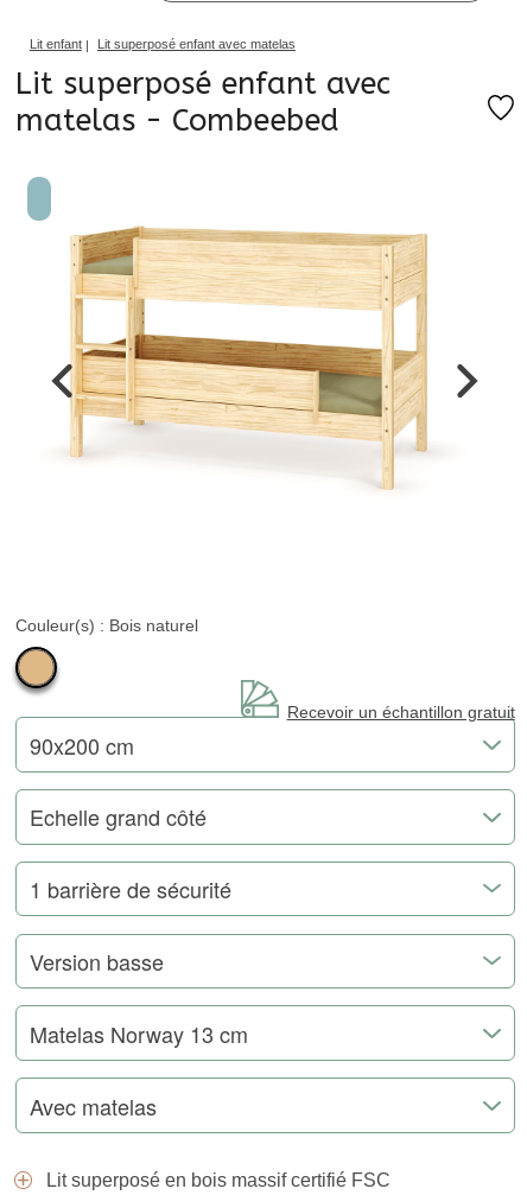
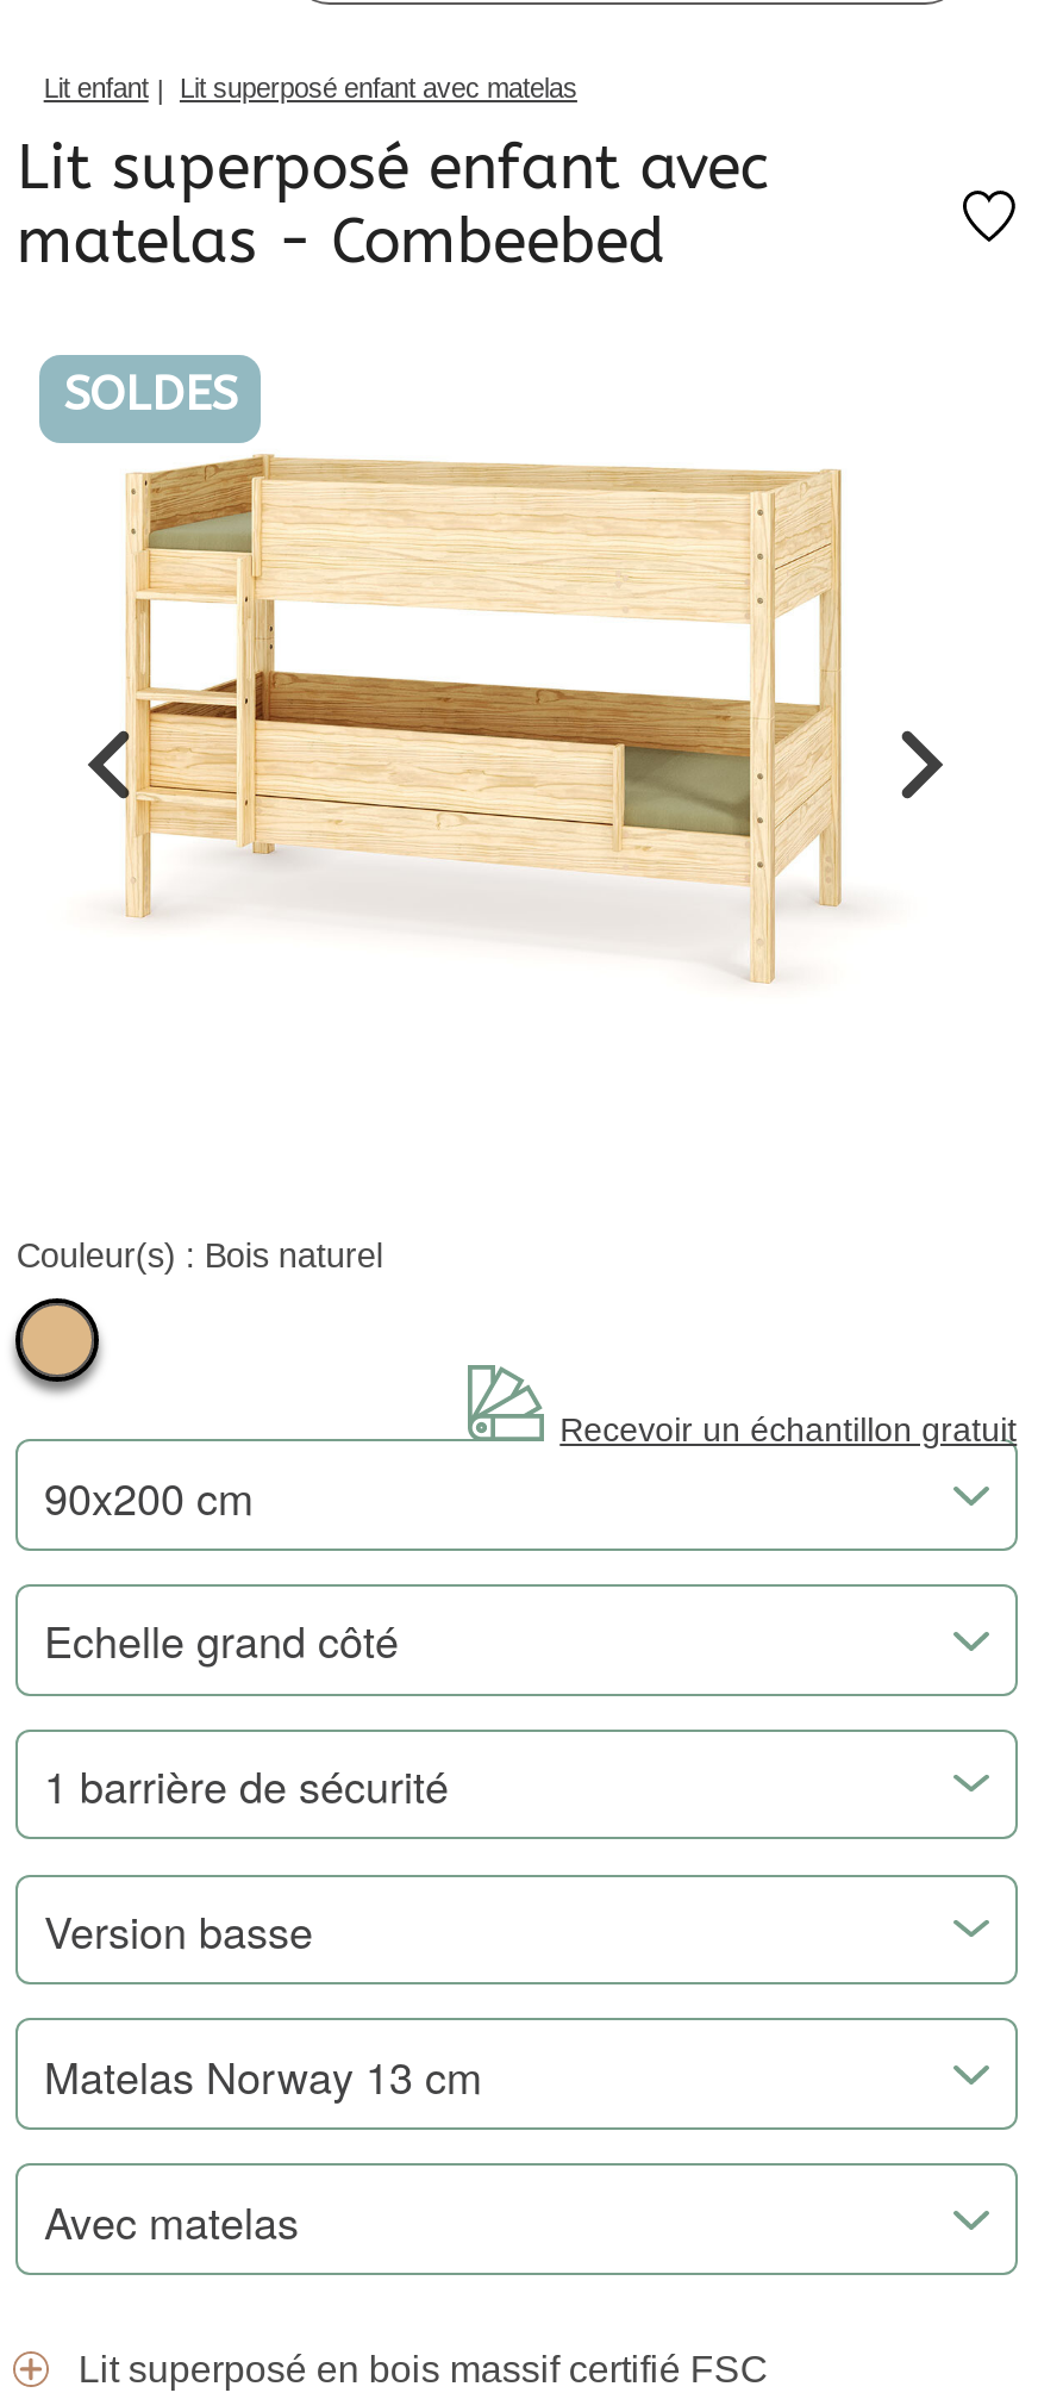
none -> [63,366,237,421] SOLDES

